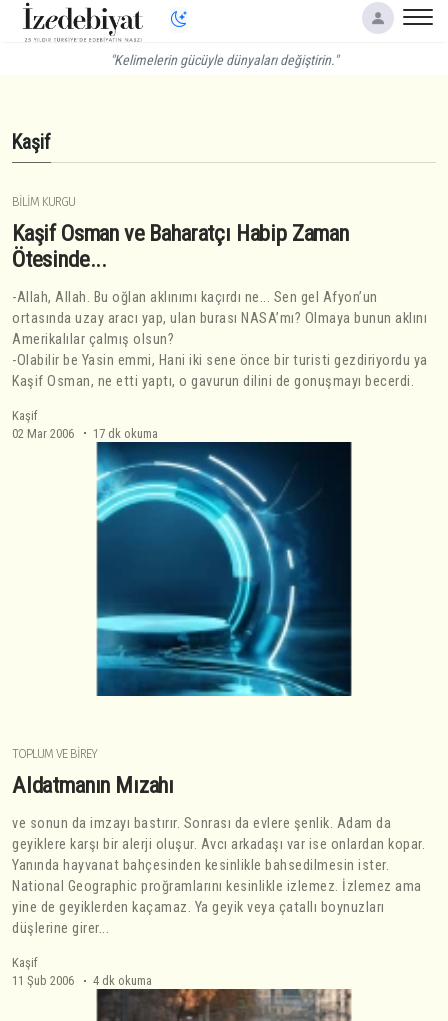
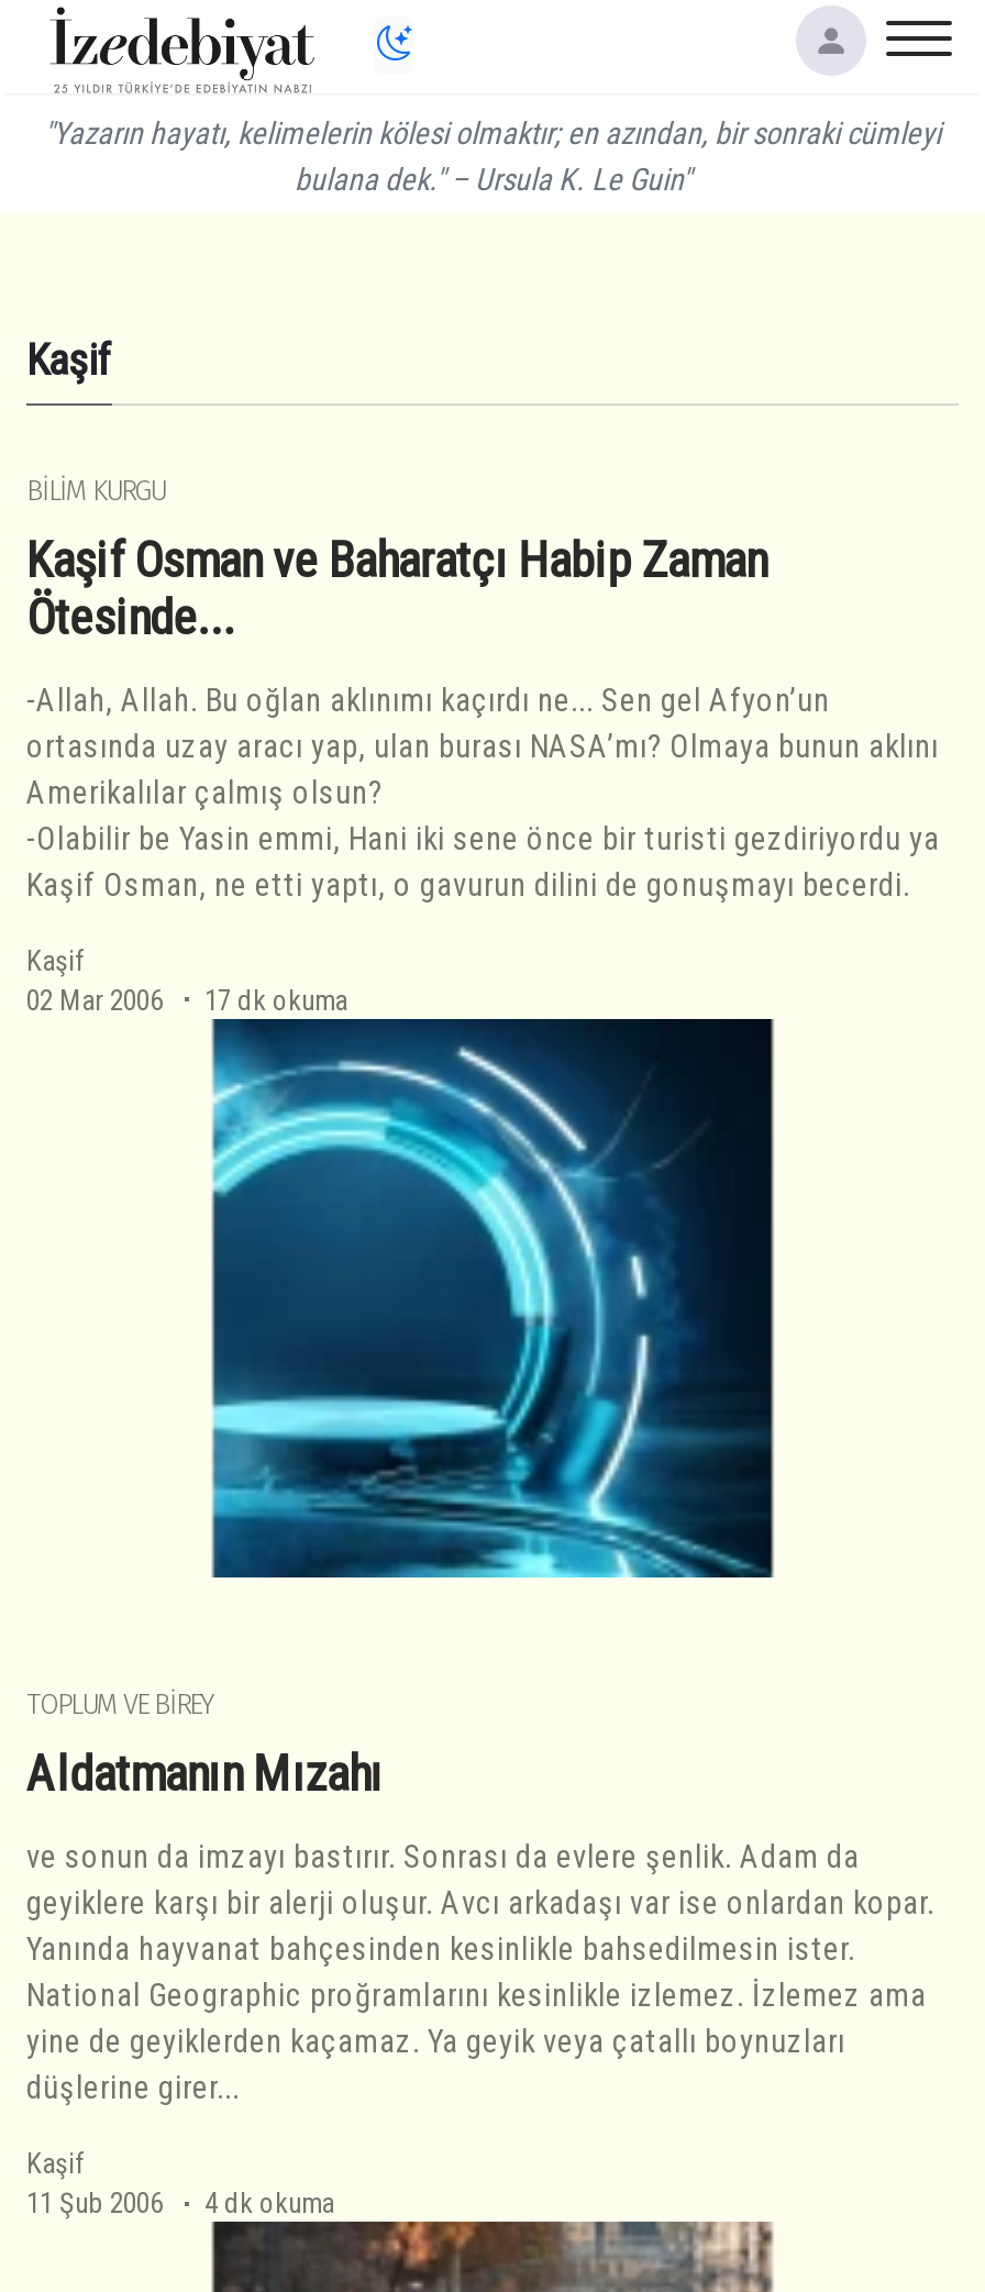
[110,52,338,68] "Kelimelerin gücüyle dünyaları değiştirin." -> [44,115,941,197] "Yazarın hayatı, kelimelerin kölesi olmaktır; en azından, bir sonraki cümleyi | bulana dek." – Ursula K. Le Guin"

